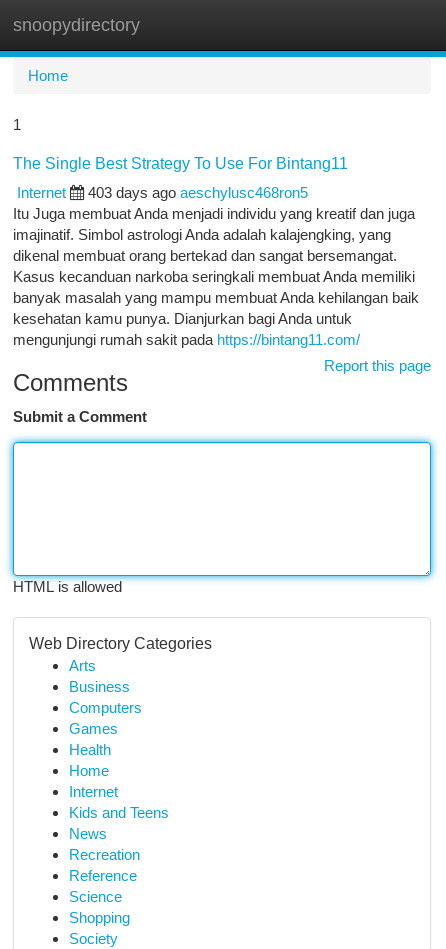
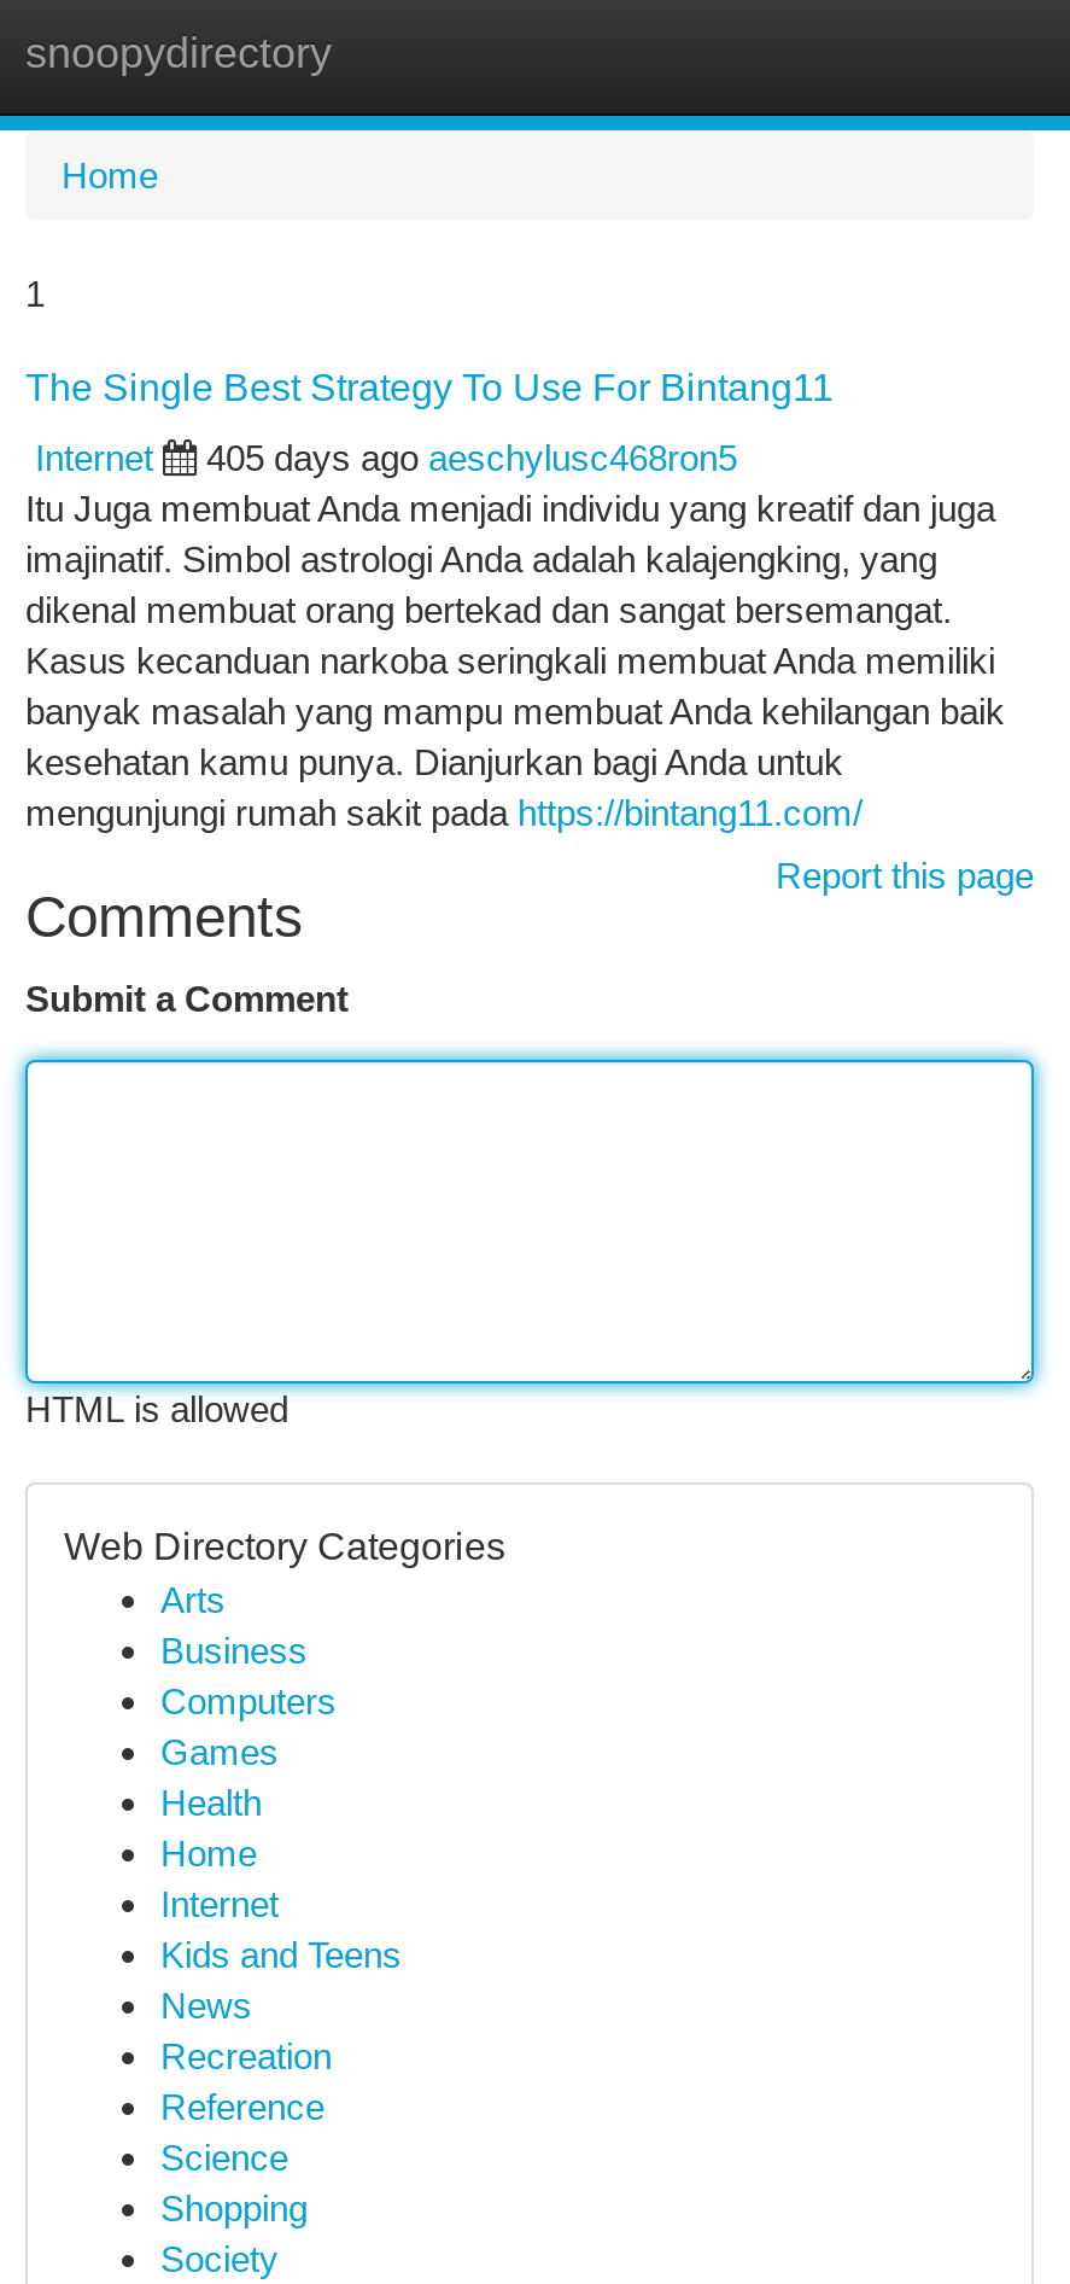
[88,184,308,201] 403 days ago aeschylusc468ron5 -> [206,437,737,478] 405 days ago aeschylusc468ron5

